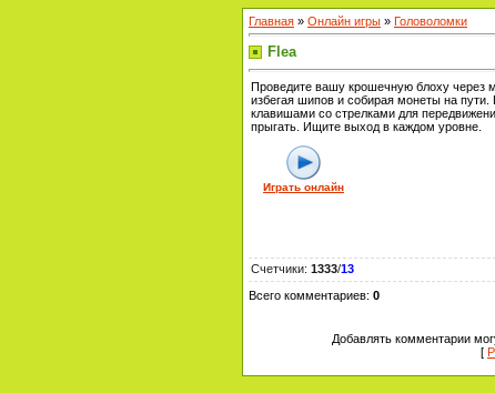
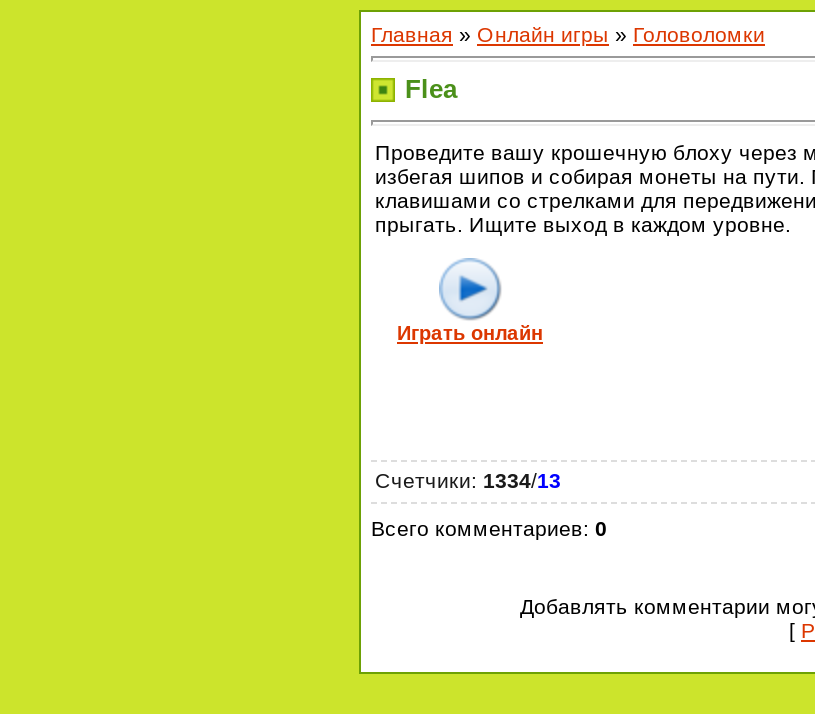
[251,262,354,276] Счетчики: 1333/13 -> [375,469,561,493] Счетчики: 1334/13

